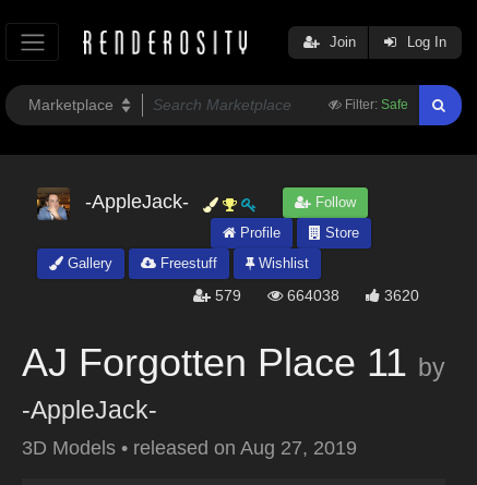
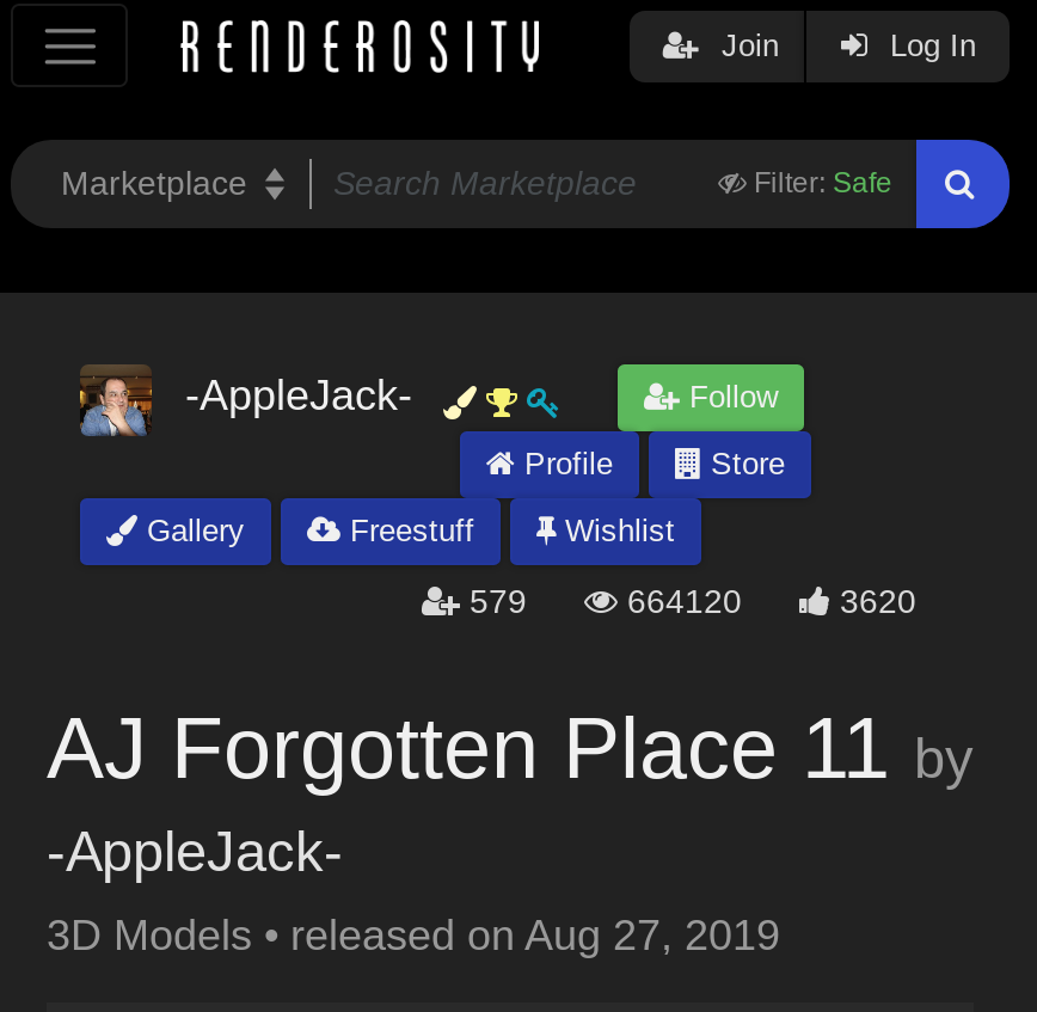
[283,287,339,304] 664038 -> [618,582,742,621] 664120

